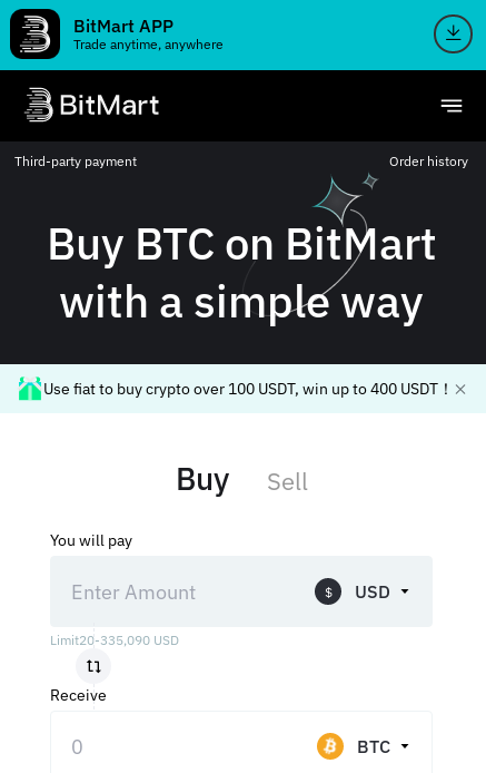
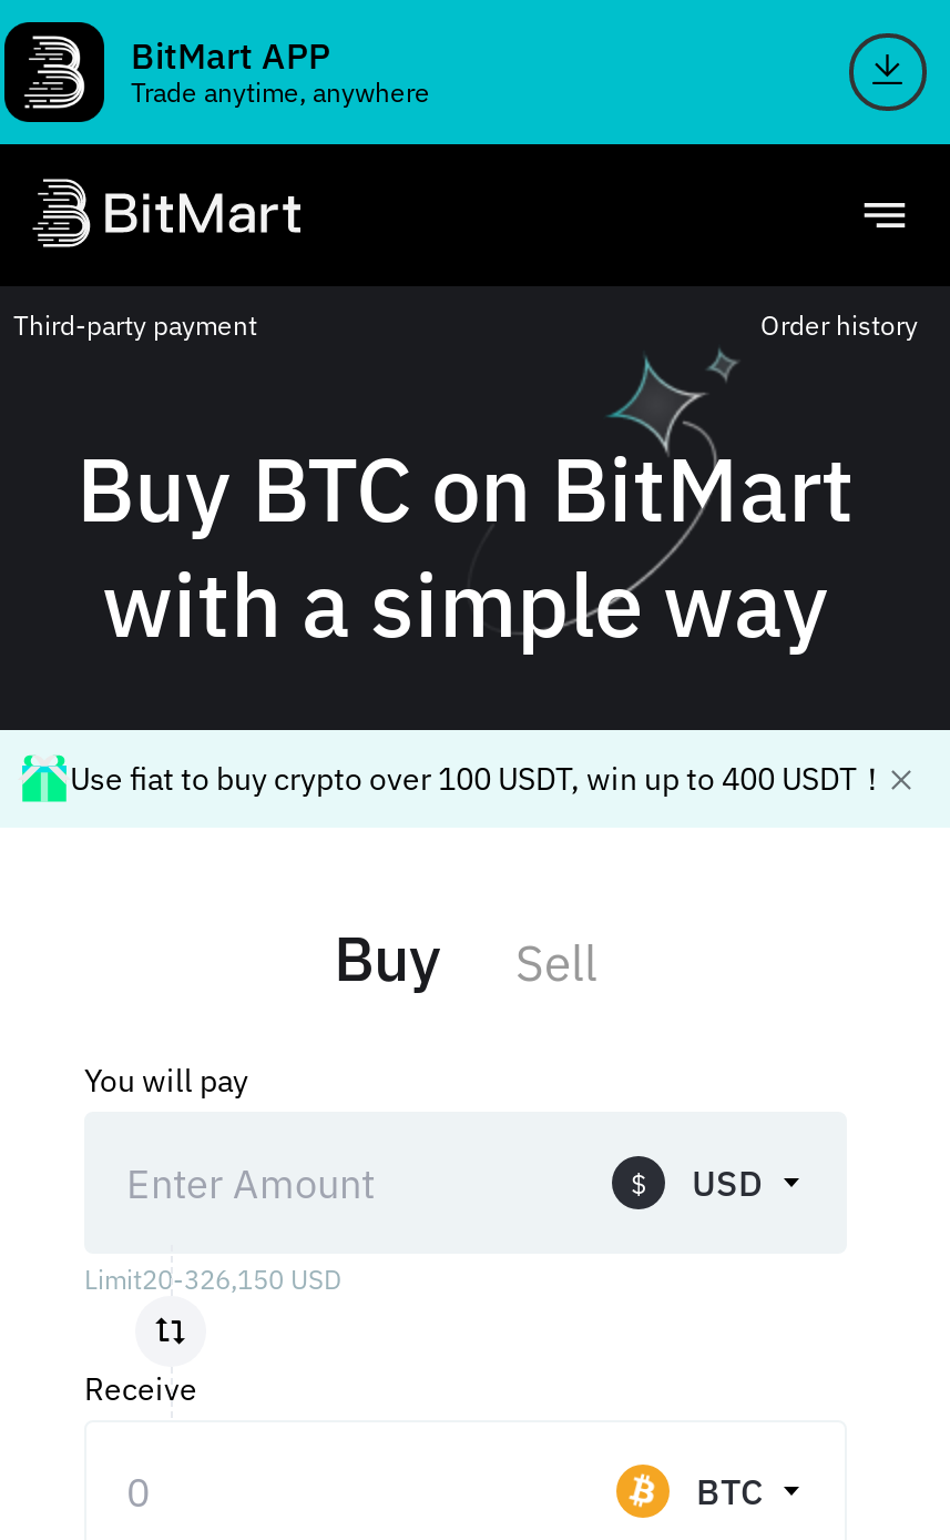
[50,632,179,648] Limit20-335,090 USD -> [84,1263,341,1296] Limit20-326,150 USD

